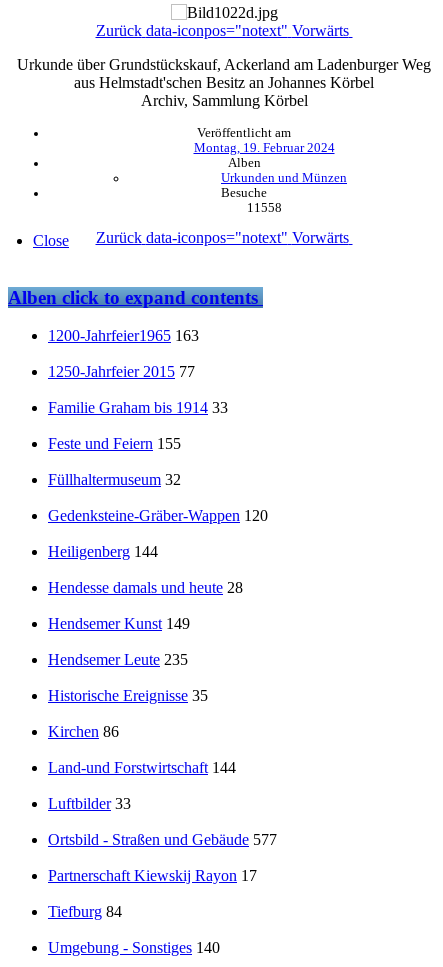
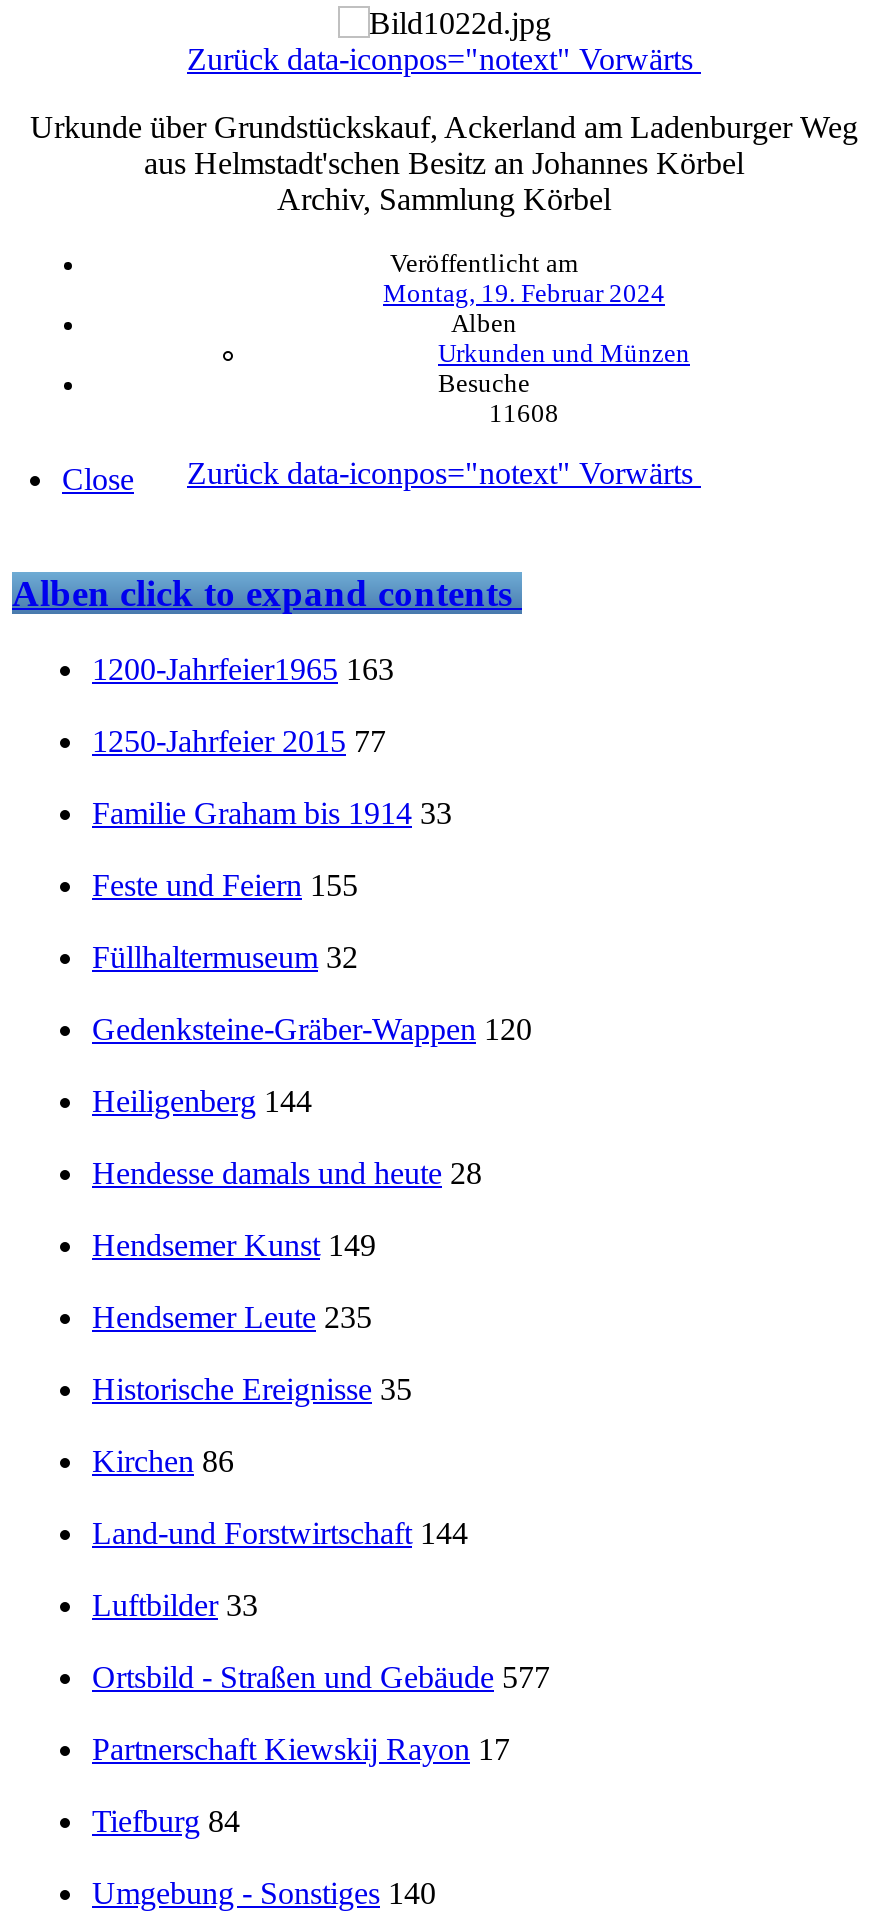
[246,201,281,215] 11558 -> [489,400,559,428] 11608

